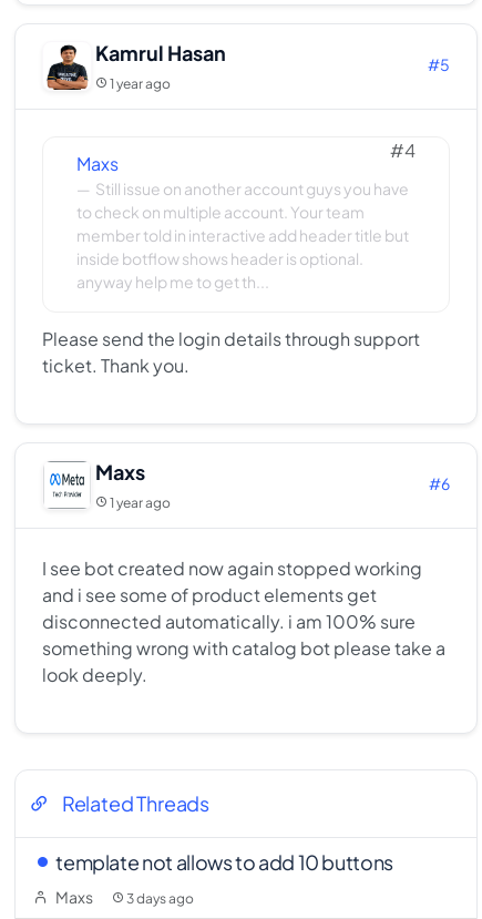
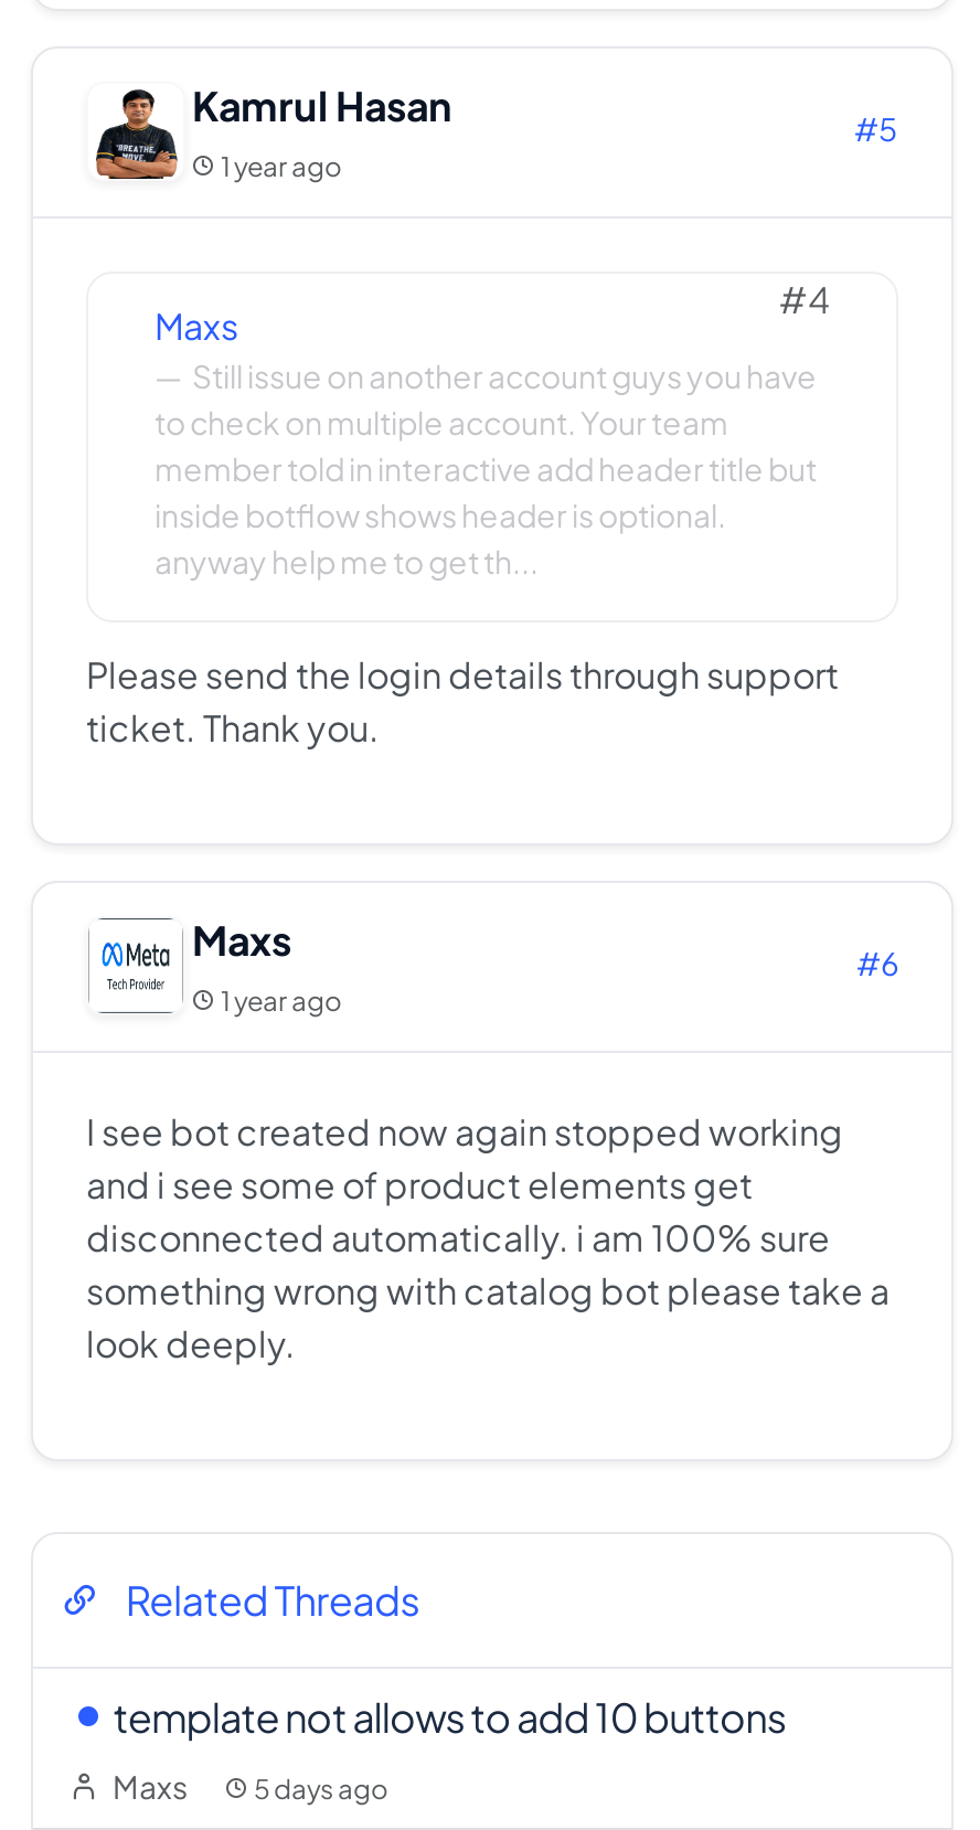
[55,886,194,906] Maxs 3 days ago -> [113,1765,388,1805] Maxs 5 days ago

